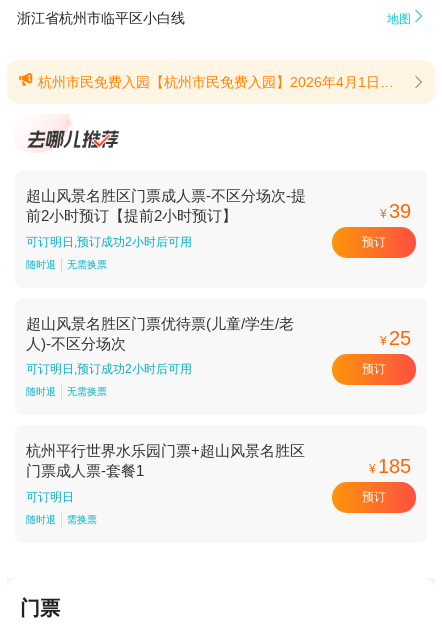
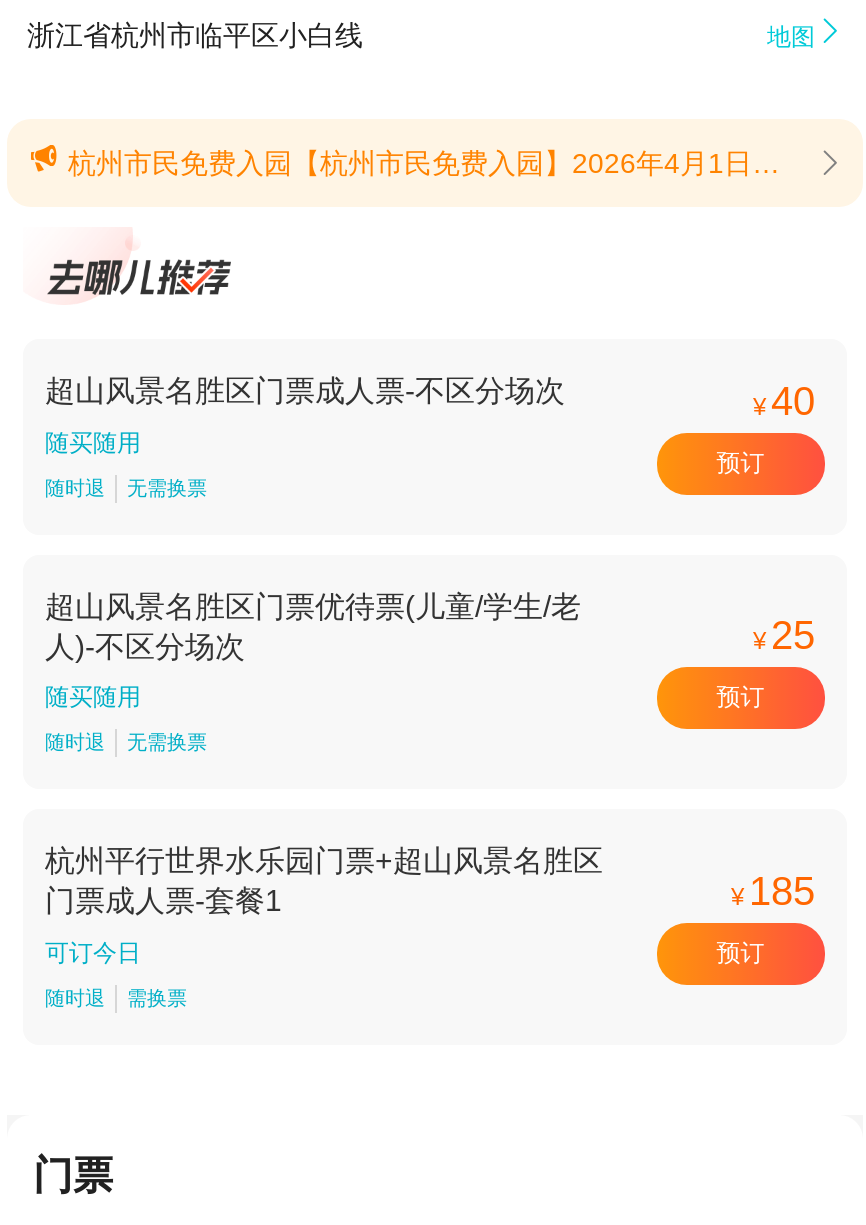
[26,187,306,224] 超山风景名胜区门票成人票-不区分场次-提 | 前2小时预订【提前2小时预订】 -> [45,374,565,408] 超山风景名胜区门票成人票-不区分场次
[380,200,411,222] ¥ 39 -> [753,378,815,422] ¥ 40
[26,235,192,249] 可订明日,预订成功2小时后可用 -> [45,429,141,457] 随买随用
[26,362,192,376] 可订明日,预订成功2小时后可用 -> [45,684,141,712] 随买随用
[26,490,74,504] 可订明日 -> [45,939,141,967] 可订今日

